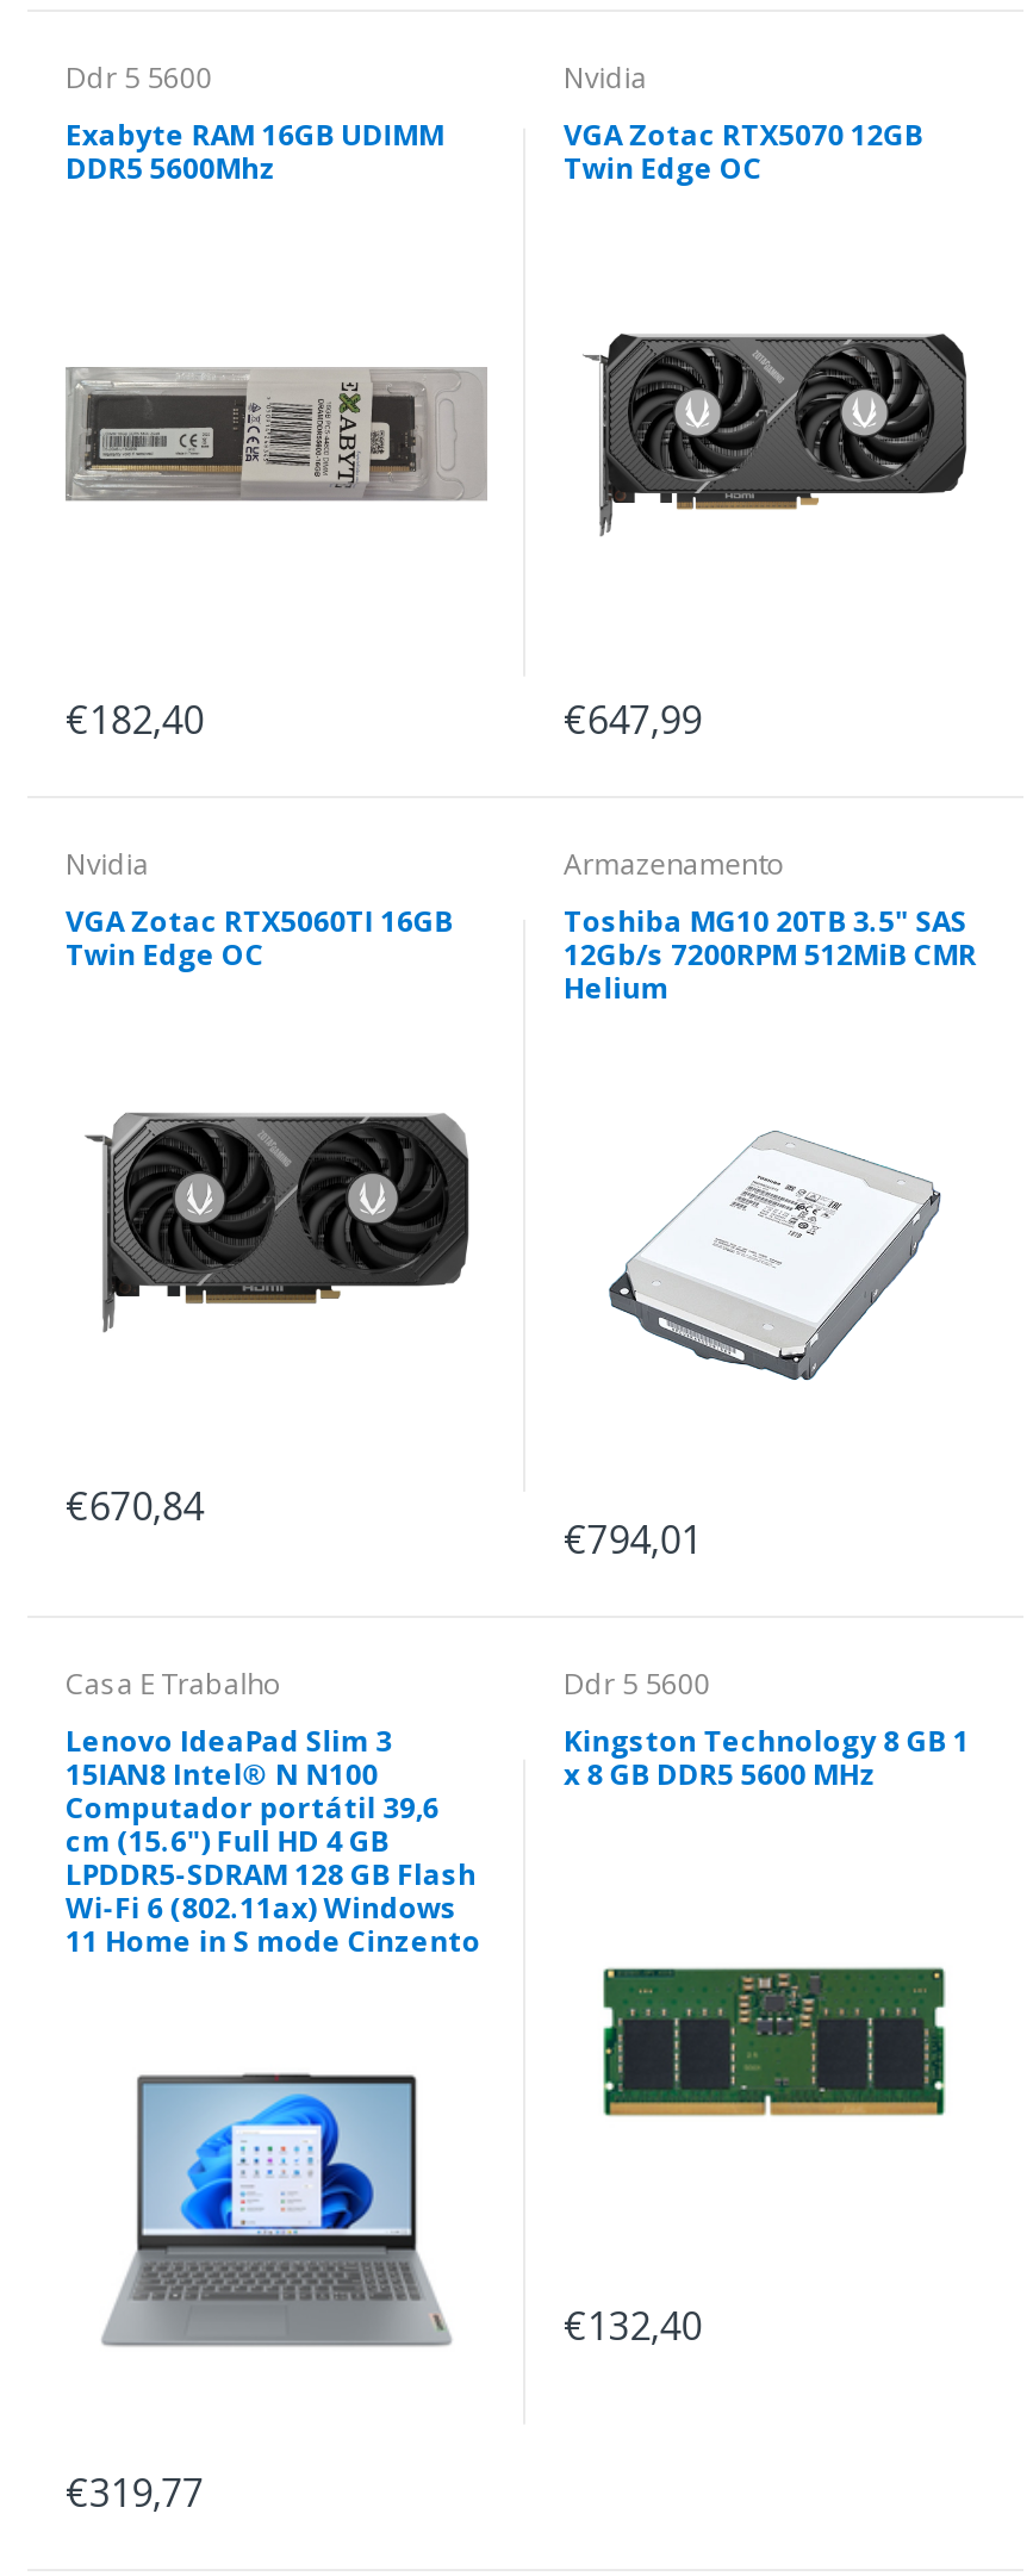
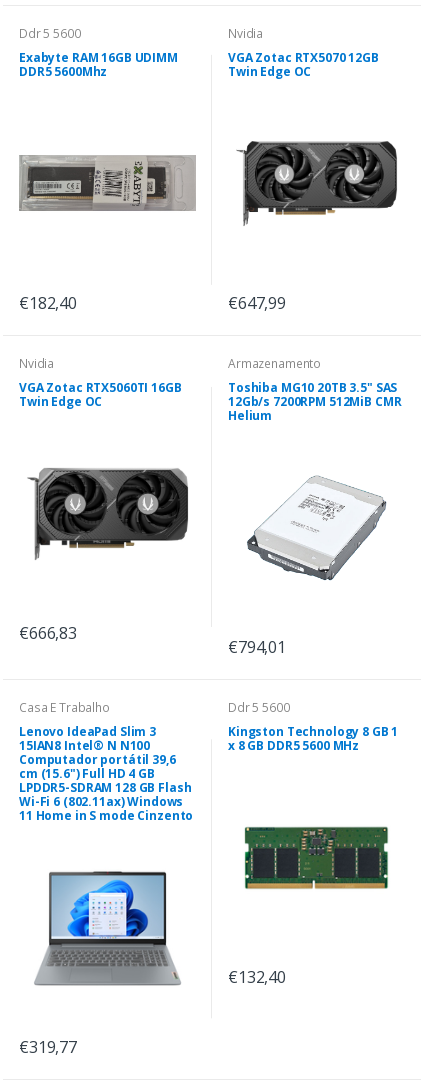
[66,1479,204,1531] €670,84 -> [19,621,77,643] €666,83

